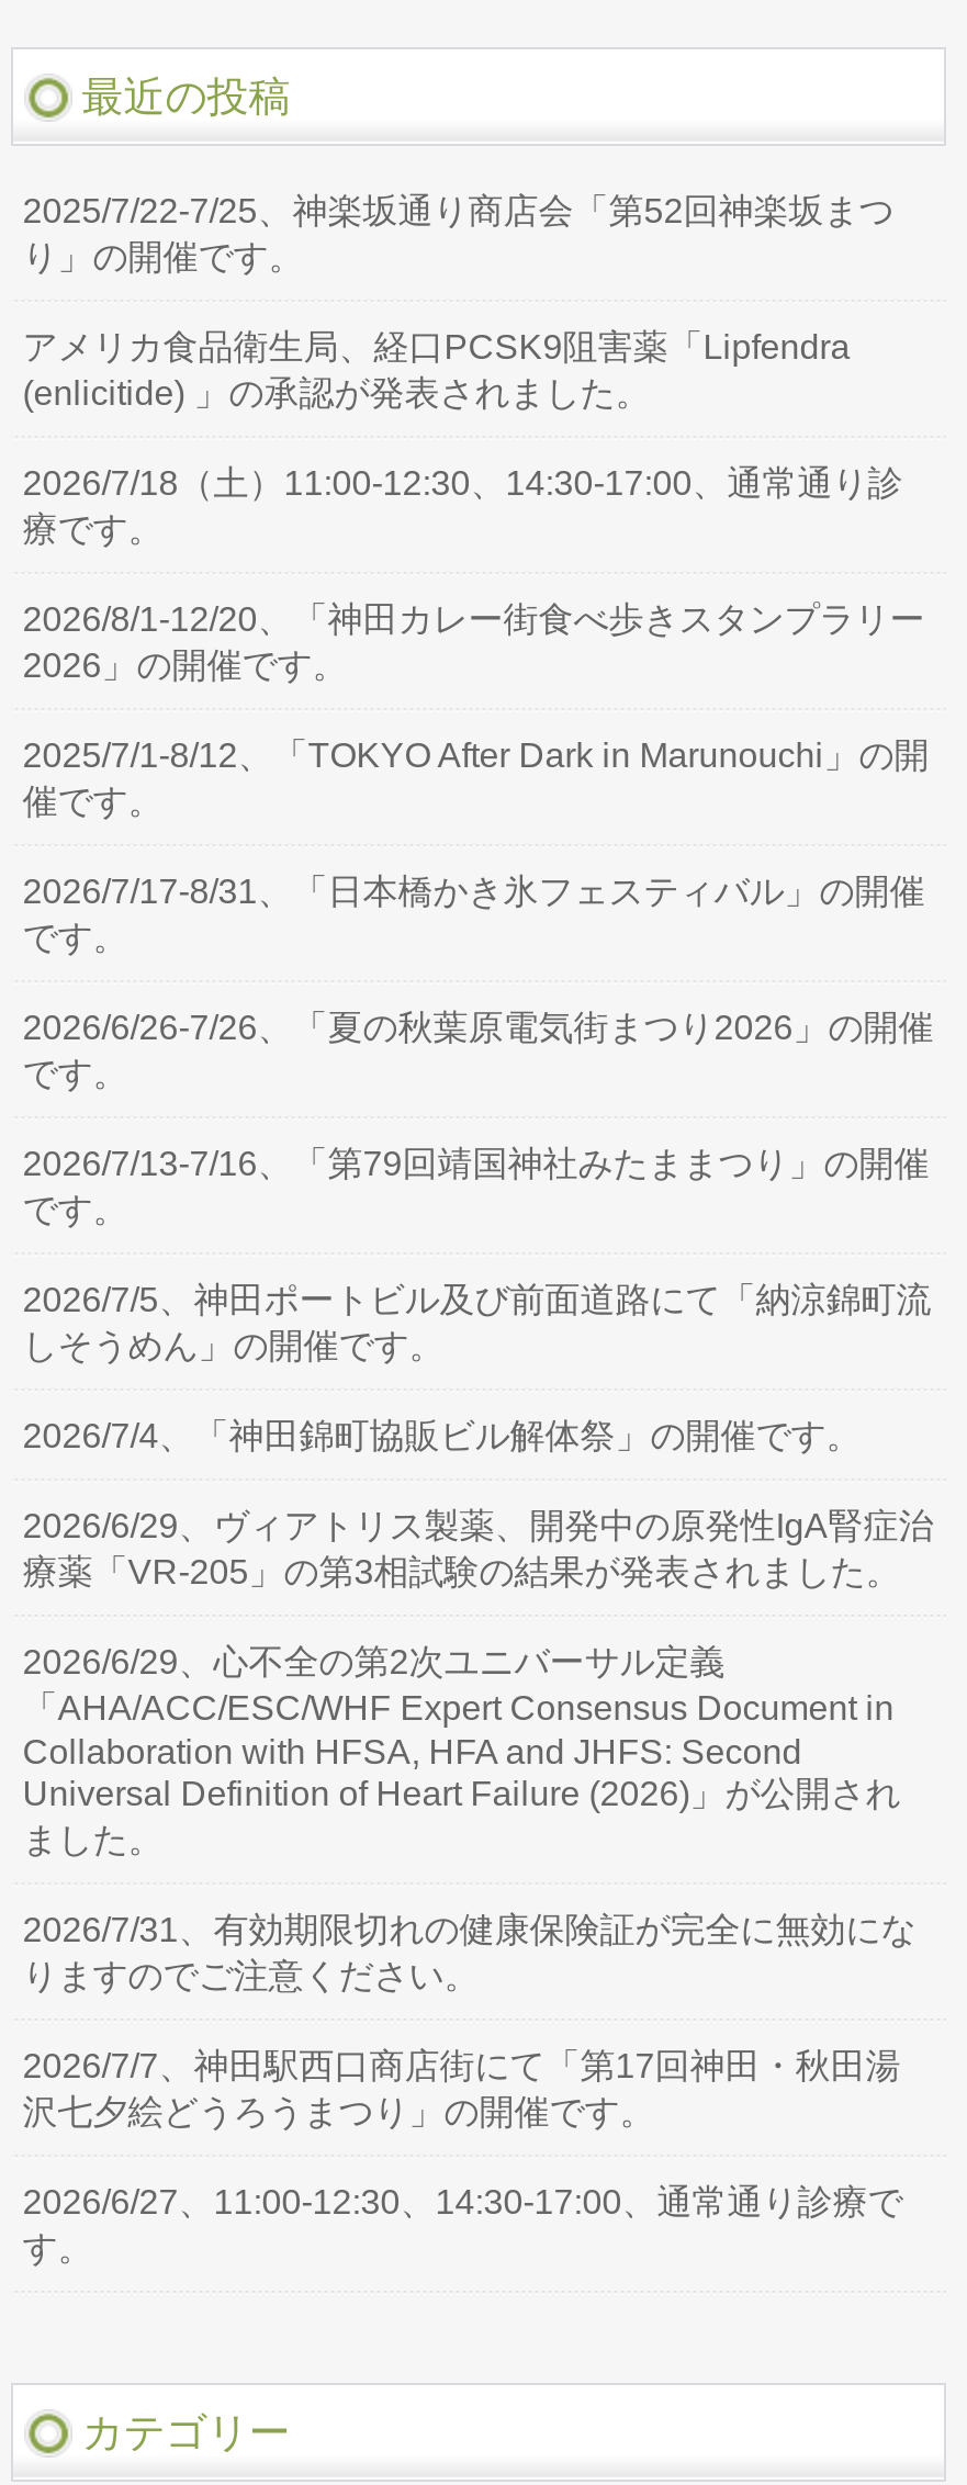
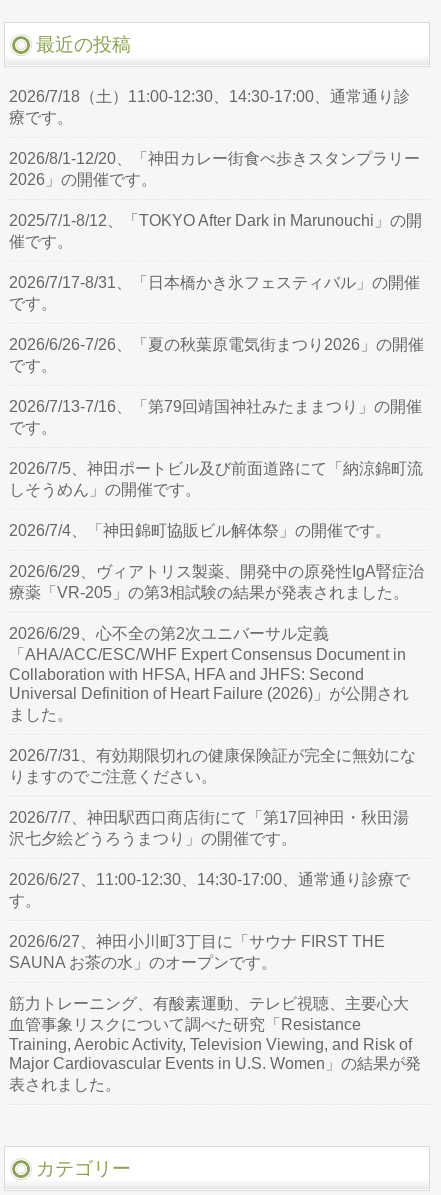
[22,192,894,412] 2025/7/22-7/25、神楽坂通り商店会「第52回神楽坂まつ | り」の開催です。 | アメリカ食品衛生局、経口PCSK9阻害薬「Lipfendra | (enlicitide) 」の承認が発表されました。 -> none
moved [22,464,933,2267] -> [9,88,424,909]: 2026/7/18（土）11:00-12:30、14:30-17:00、通常通り診 | 療です。 | 2026/8/1-12/20、「神田カレー街食べ歩きスタンプラリー | ... | 2026/6/27、11:00-12:30、14:30-17:00、通常通り診療で | す。
none -> [9,933,421,1093] 2026/6/27、神田小川町3丁目に「サウナ FIRST THE | SAUNA お茶の水」のオープンです。 | 筋力トレーニング、有酸素運動、テレビ視聴、主要心大 | 血管事象リスクについて調べた研究「Resistance | Training, Aerobic Activity, Television Viewing, and Risk of | Major Cardiovascular Events in U.S. Women」の結果が発 | 表されました。

